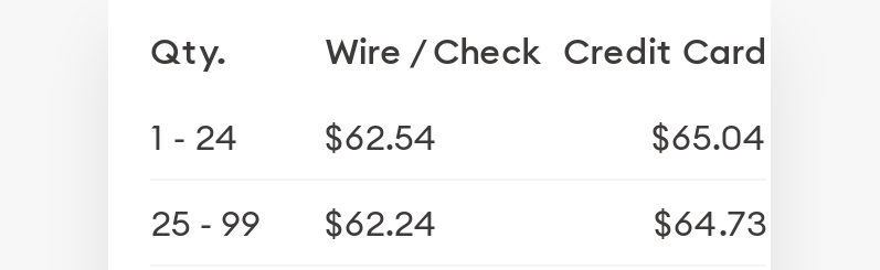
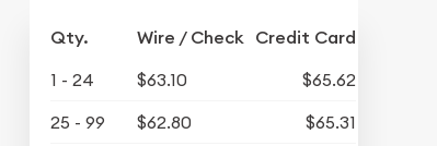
[151,115,438,159] 1 - 24 $62.54 -> [51,69,188,91] 1 - 24 $63.10
[652,115,767,159] $65.04 -> [303,69,356,91] $65.62
[151,201,438,245] 25 - 99 $62.24 -> [51,111,192,133] 25 - 99 $62.80
[654,201,767,245] $64.73 -> [306,111,356,133] $65.31

